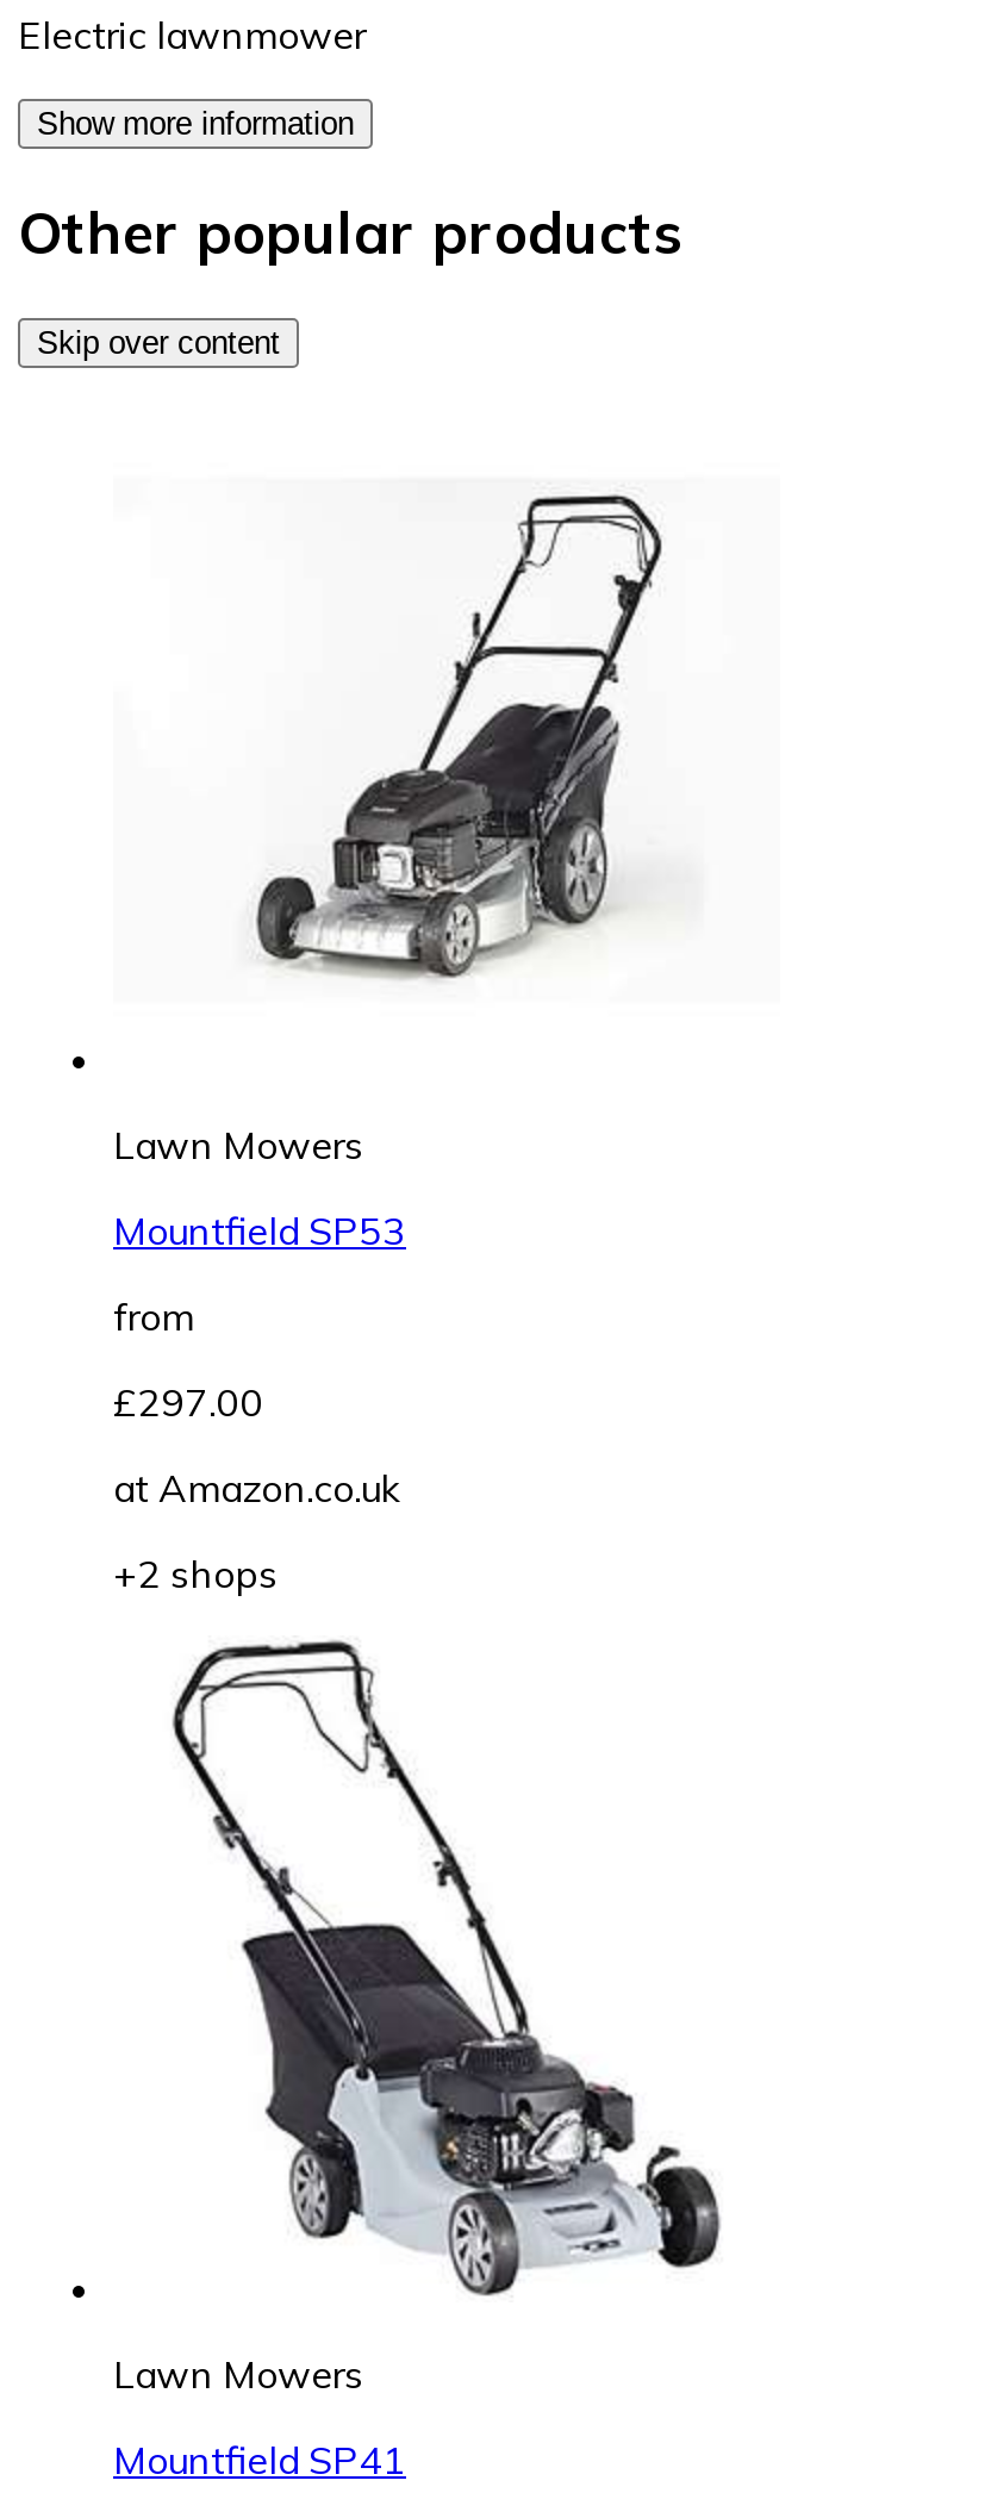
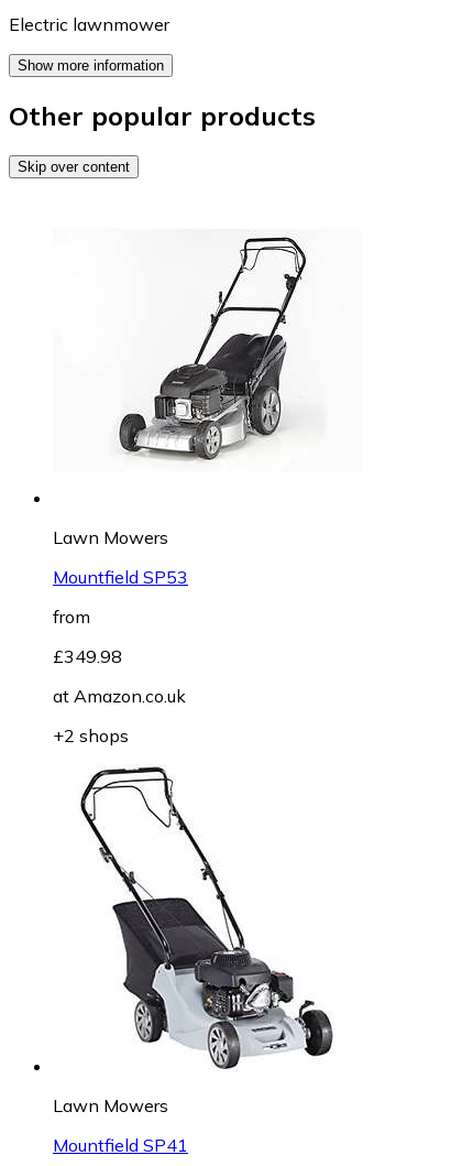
[113,1378,263,1425] £297.00 -> [53,645,122,667] £349.98

